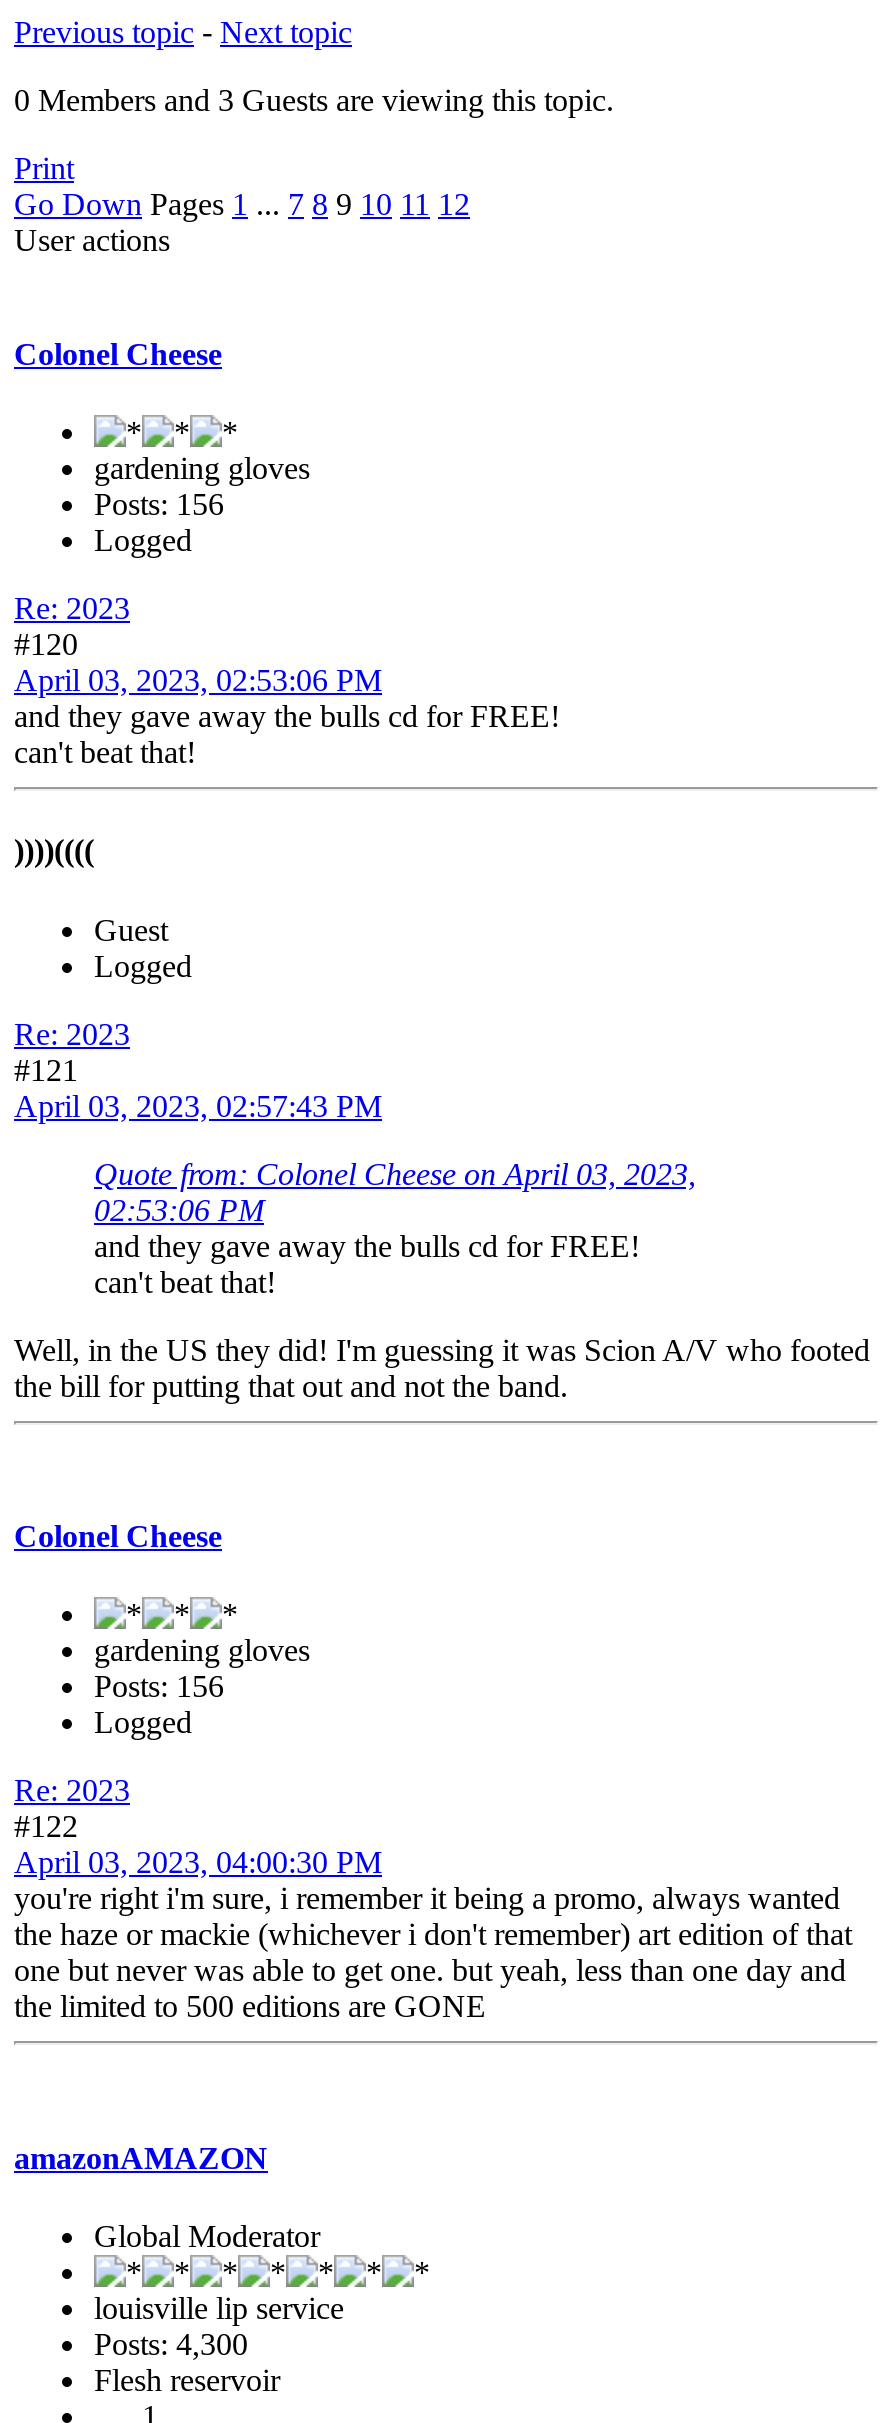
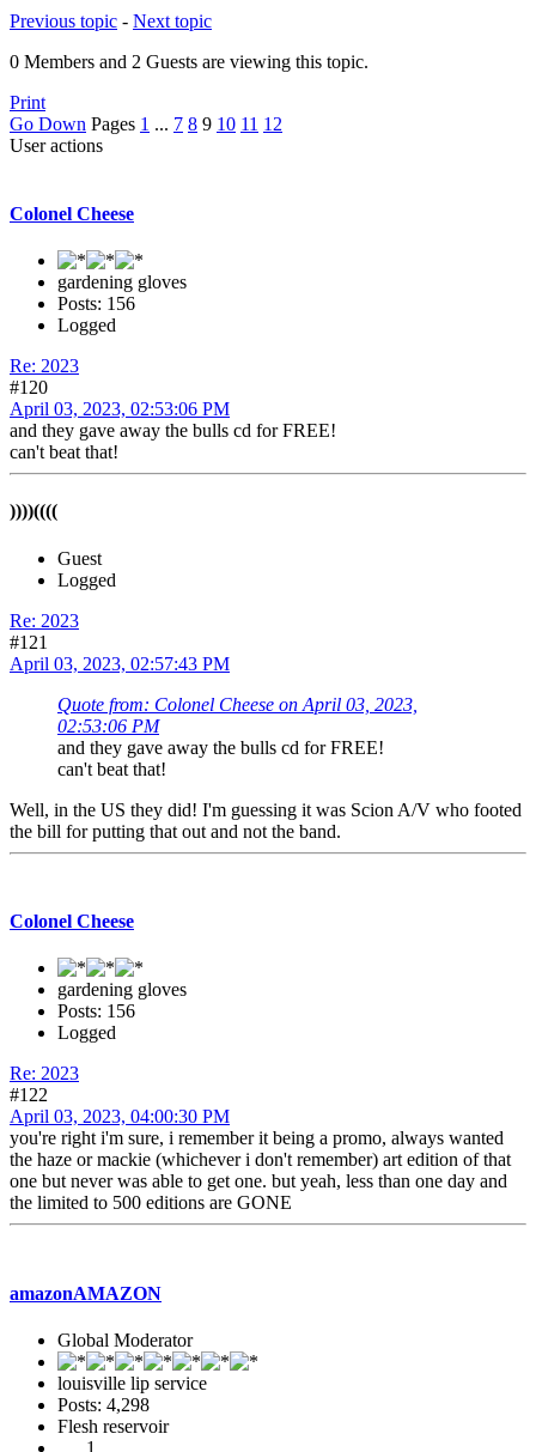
[14,82,614,116] 0 Members and 3 Guests are viewing this topic. -> [10,51,368,71] 0 Members and 2 Guests are viewing this topic.
[94,2327,248,2361] Posts: 4,300 -> [57,1394,150,1415] Posts: 4,298

